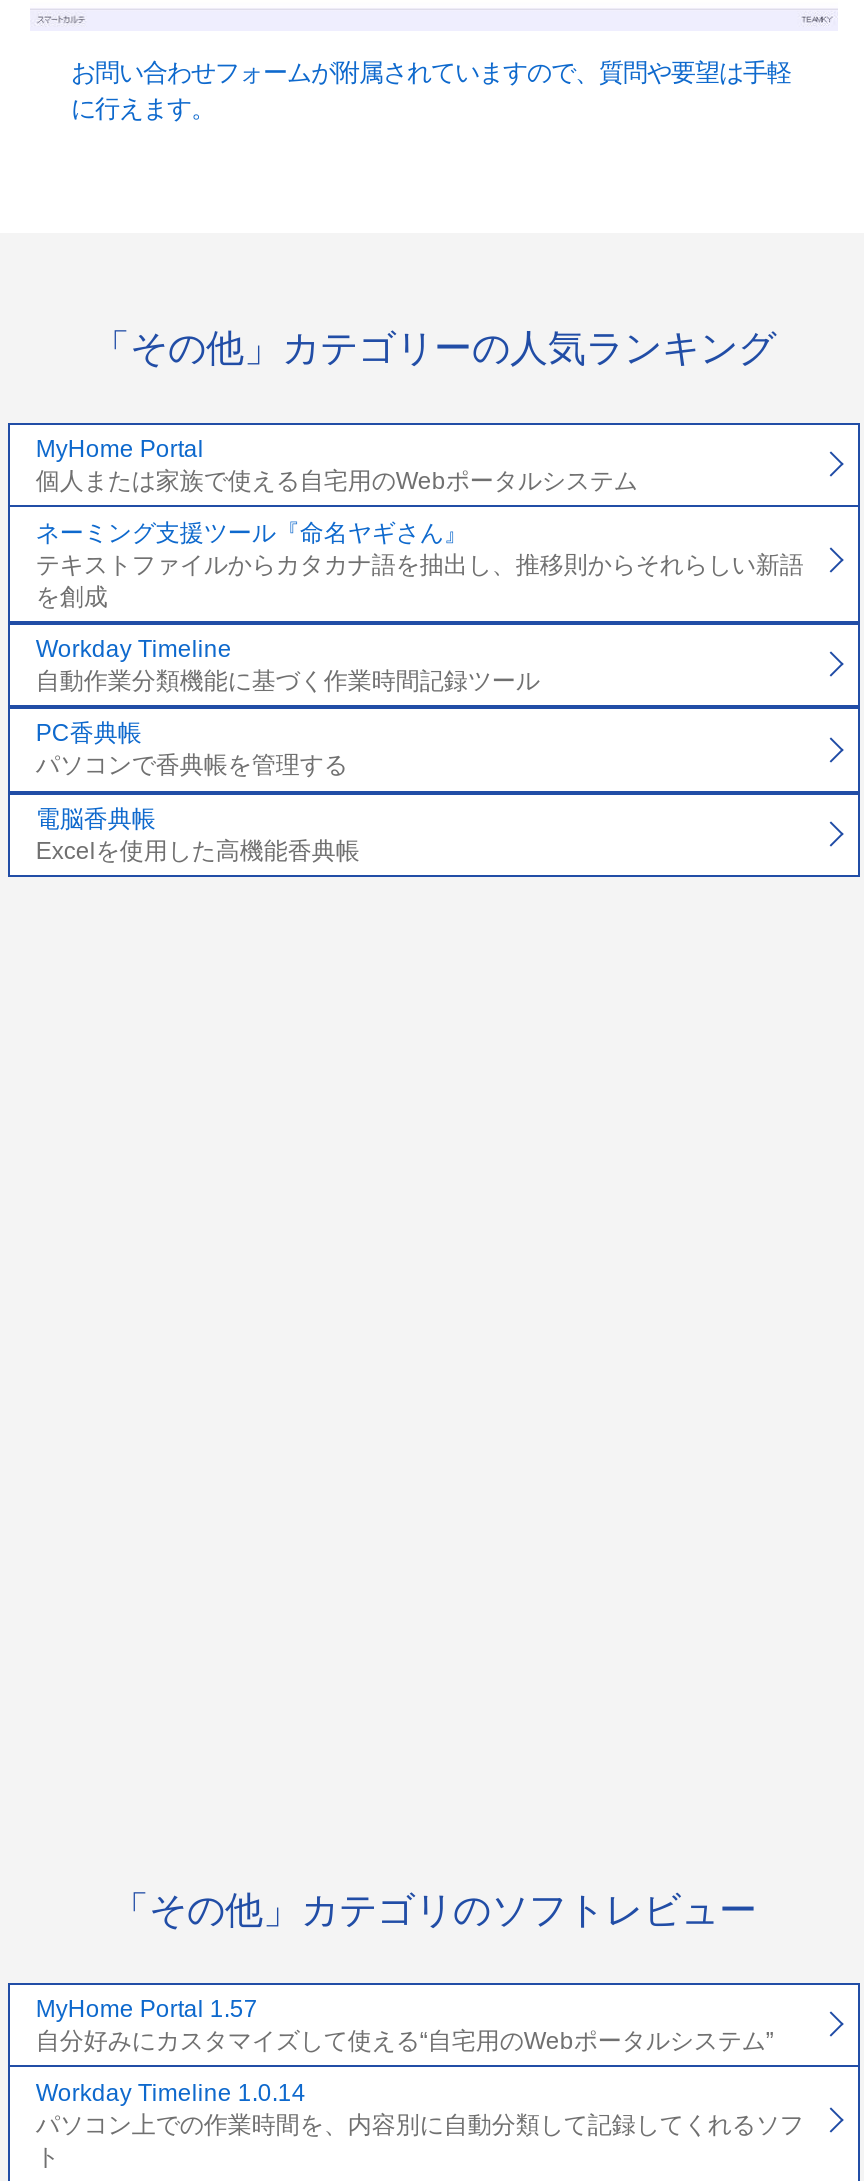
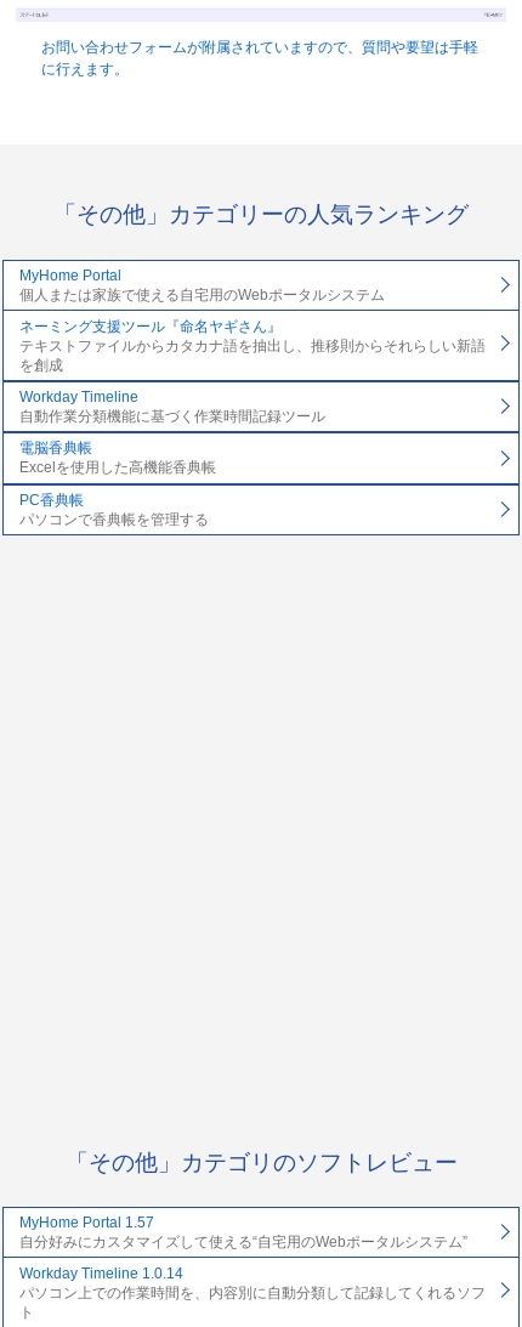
moved [36,720,348,780] -> [19,492,209,528]: PC香典帳 | パソコンで香典帳を管理する
moved [36,805,360,865] -> [19,440,216,476]: 電脳香典帳 | Excelを使用した高機能香典帳

